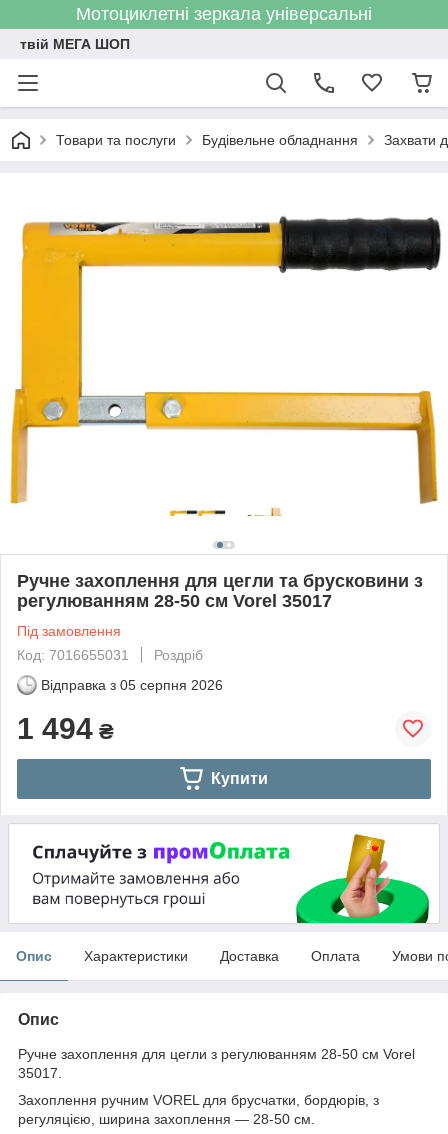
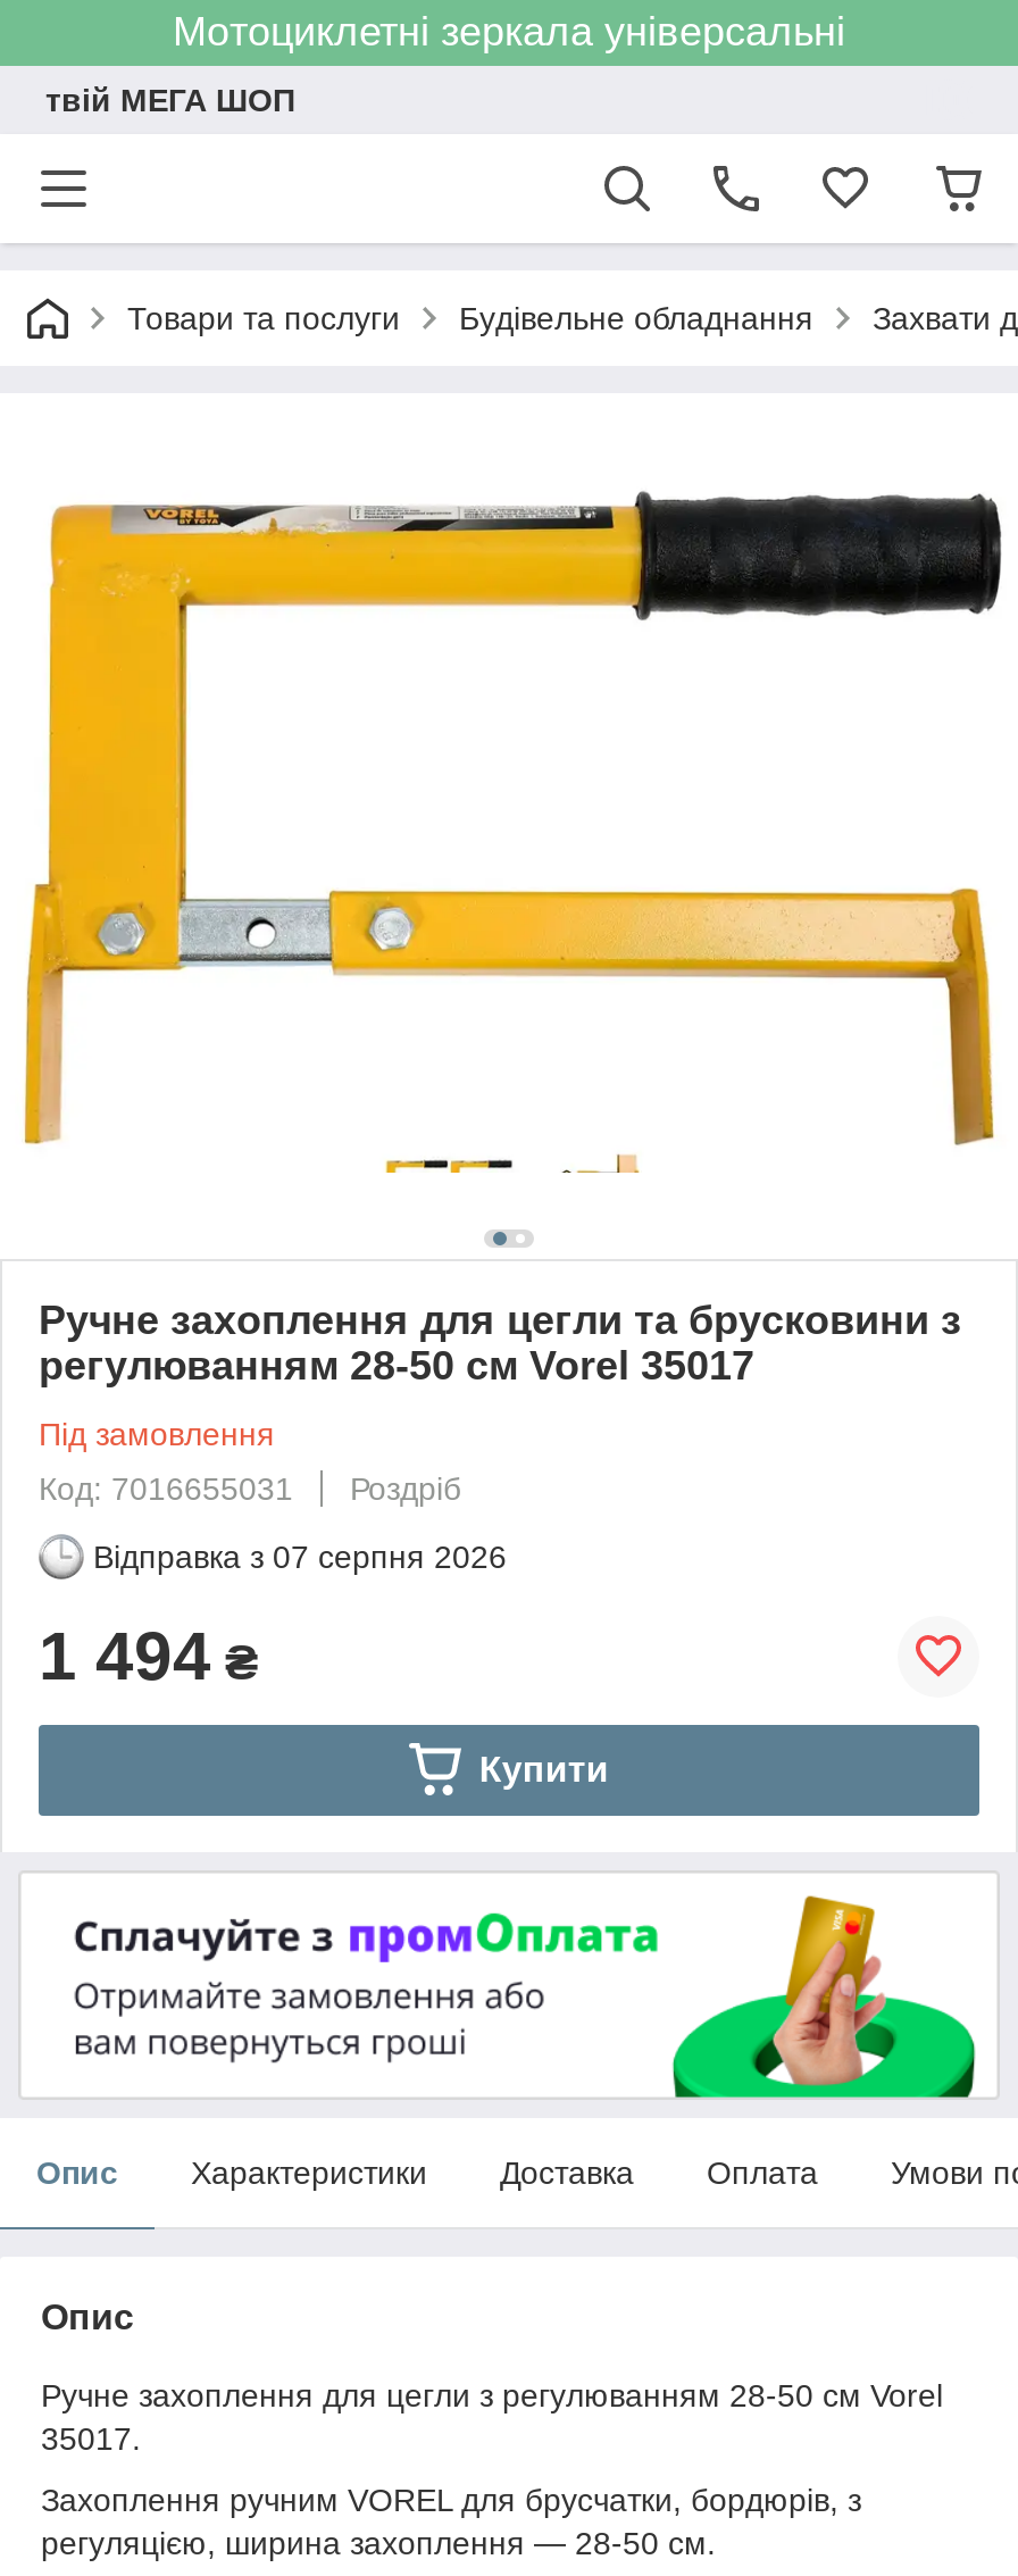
[41,677,223,693] Відправка з 05 серпня 2026 -> [93,1538,507,1574] Відправка з 07 серпня 2026

